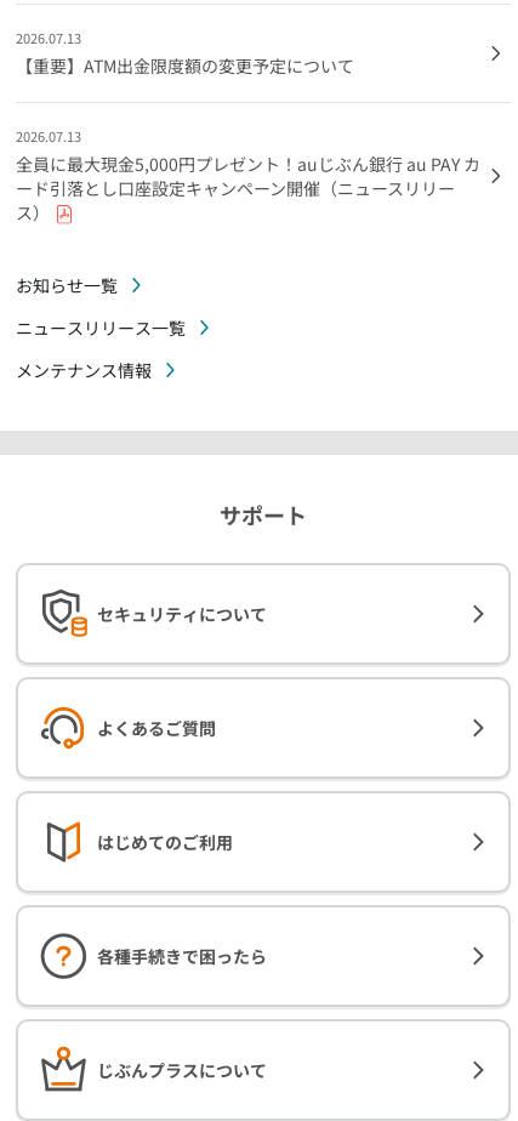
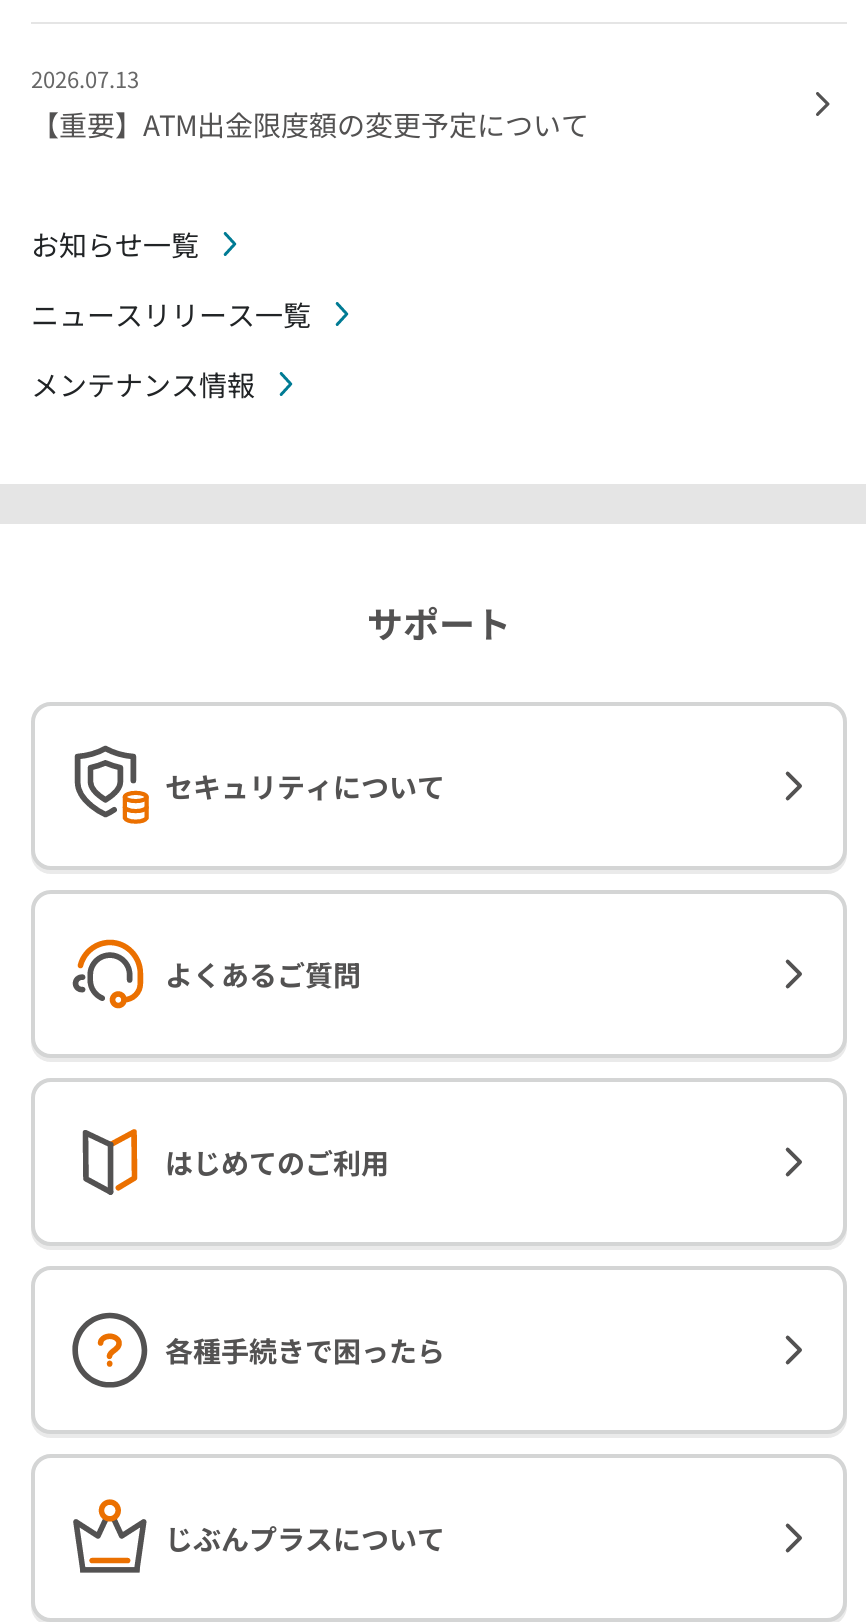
[16,126,480,224] 2026.07.13 | 全員に最大現金5,000円プレゼント！auじぶん銀行 au PAY カ | ード引落とし口座設定キャンペーン開催（ニュースリリー | ス） -> none

